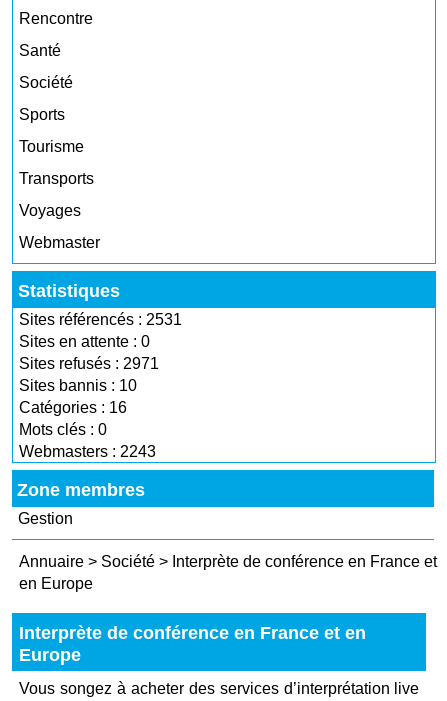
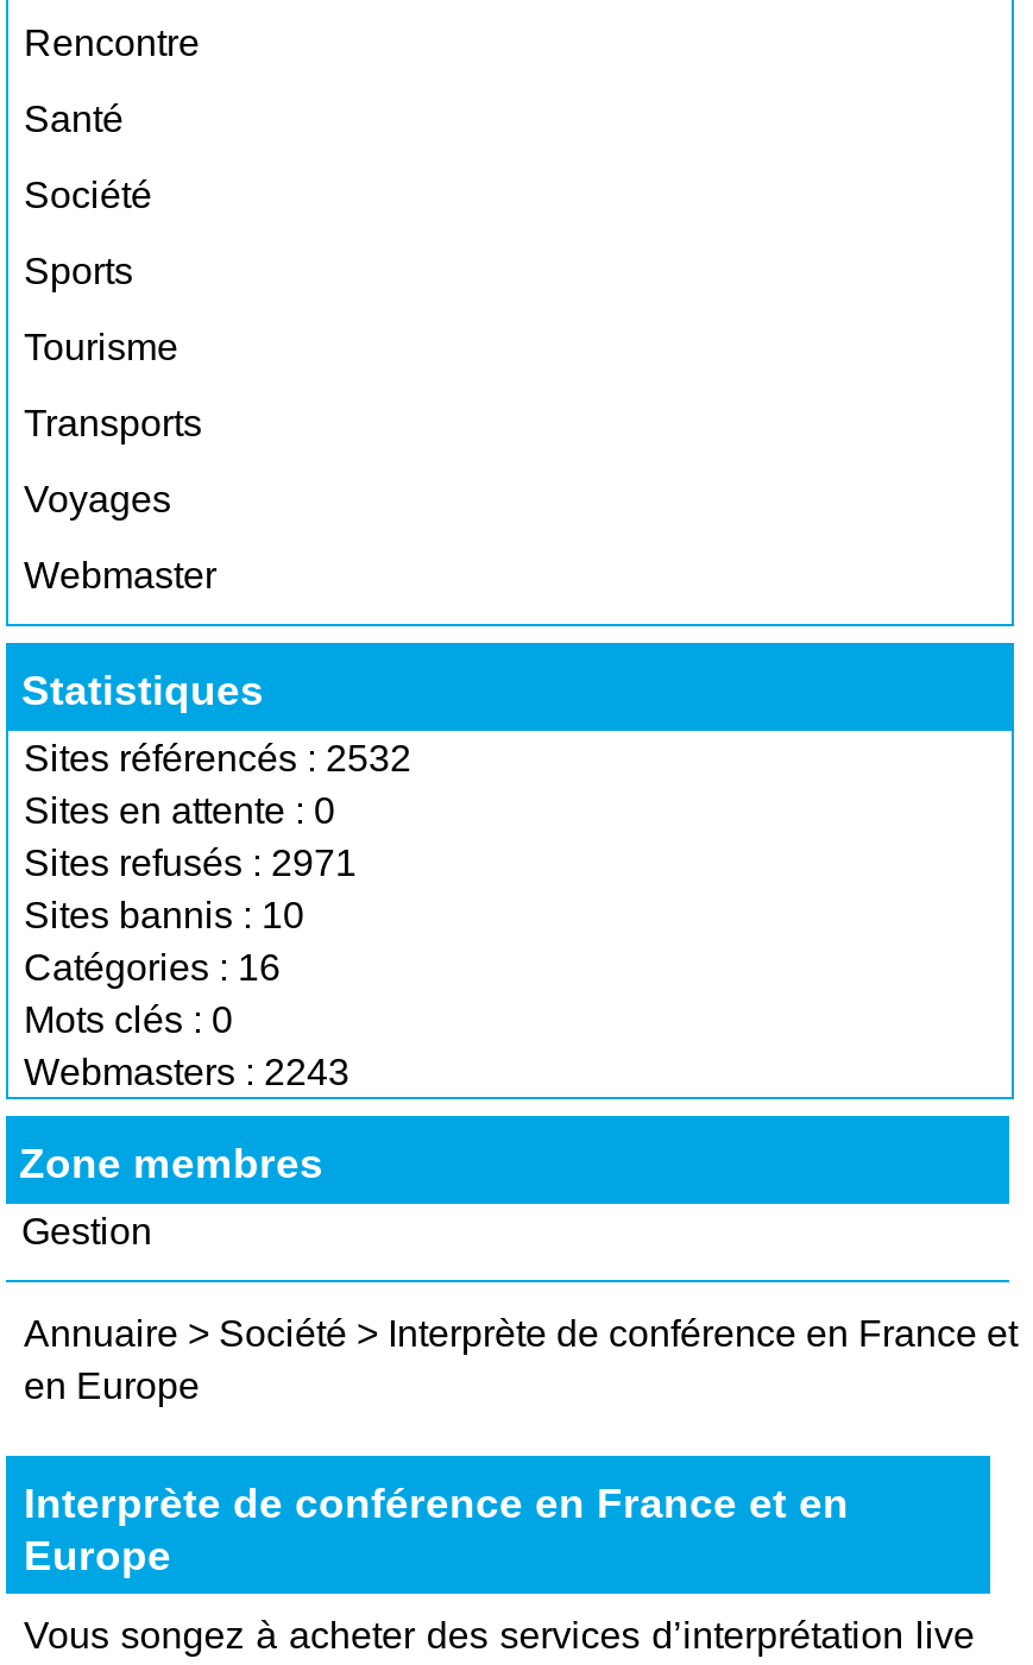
[19,311,182,328] Sites référencés : 2531 -> [24,738,411,778] Sites référencés : 2532

